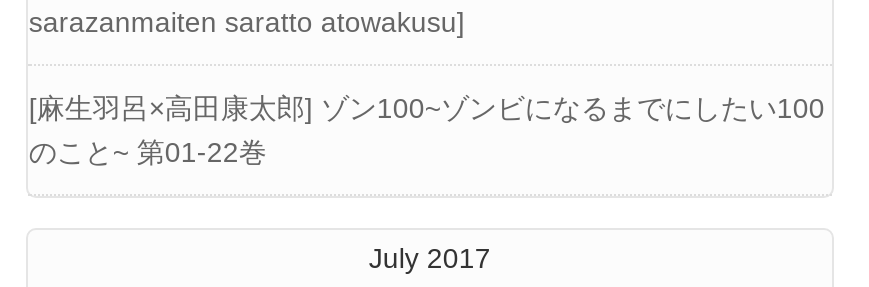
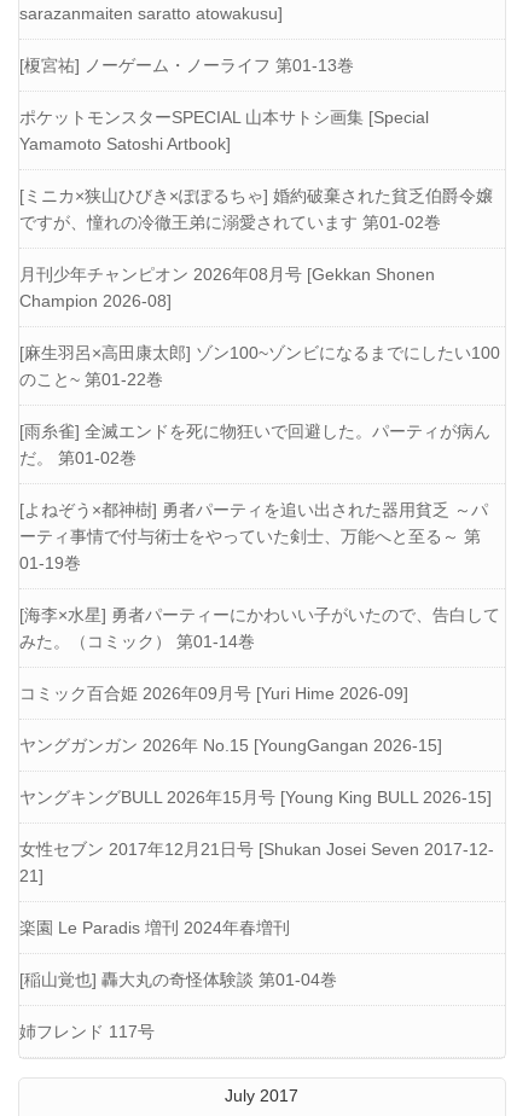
none -> [20,56,493,310] [榎宮祐] ノーゲーム・ノーライフ 第01-13巻 | ポケットモンスターSPECIAL 山本サトシ画集 [Special | Yamamoto Satoshi Artbook] | [ミニカ×狭山ひびき×ぽぽるちゃ] 婚約破棄された貧乏伯爵令嬢 | ですが、憧れの冷徹王弟に溺愛されています 第01-02巻 | 月刊少年チャンピオン 2026年08月号 [Gekkan Shonen | Champion 2026-08]
none -> [20,422,501,1041] [雨糸雀] 全滅エンドを死に物狂いで回避した。パーティが病ん | だ。 第01-02巻 | [よねぞう×都神樹] 勇者パーティを追い出された器用貧乏 ～パ | ーティ事情で付与術士をやっていた剣士、万能へと至る～ 第 | 01-19巻 | [海李×水星] 勇者パーティーにかわいい子がいたので、告白して | みた。（コミック） 第01-14巻 | コミック百合姫 2026年09月号 [Yuri Hime 2026-09] | ヤングガンガン 2026年 No.15 [YoungGangan 2026-15] | ヤングキングBULL 2026年15月号 [Young King BULL 2026-15] | 女性セブン 2017年12月21日号 [Shukan Josei Seven 2017-12- | 21] | 楽園 Le Paradis 増刊 2024年春増刊 | [稲山覚也] 轟大丸の奇怪体験談 第01-04巻 | 姉フレンド 117号

